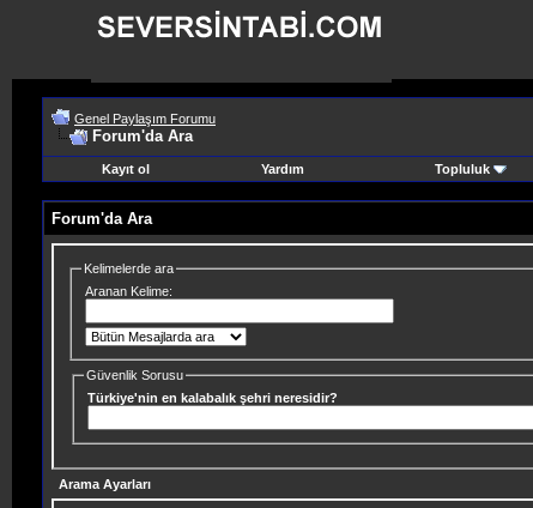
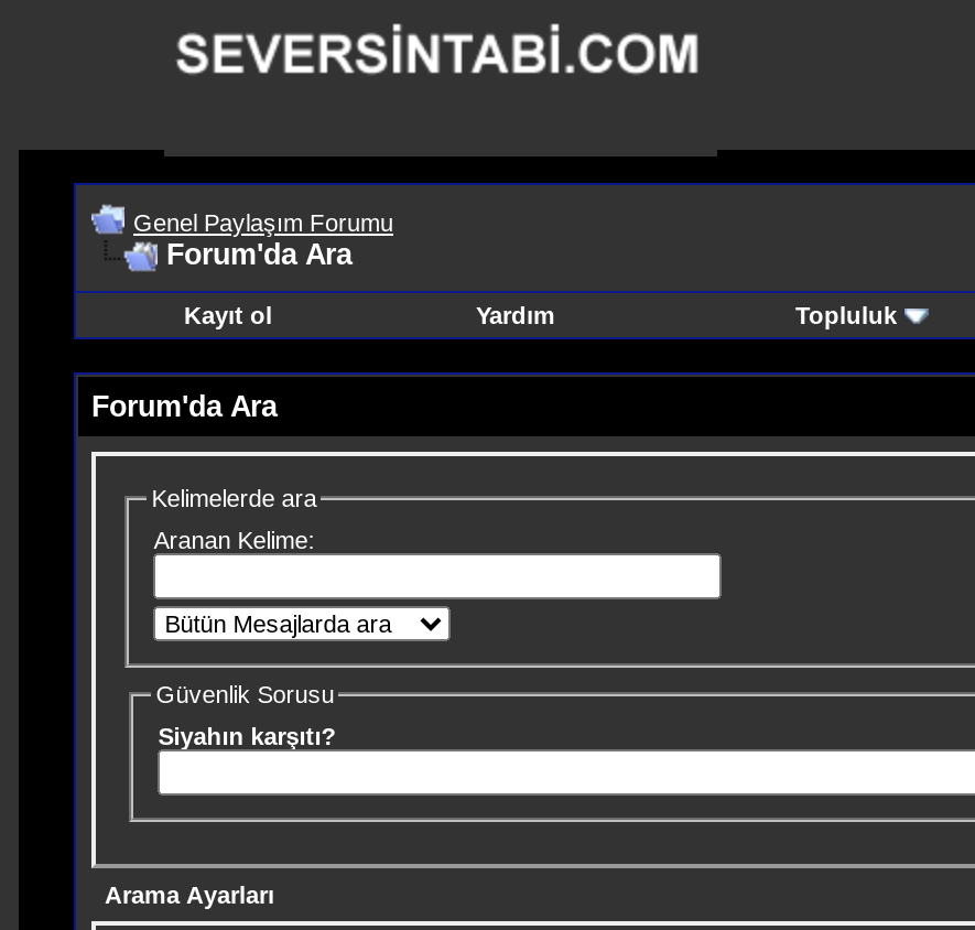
[88,390,338,405] Türkiye'nin en kalabalık şehri neresidir? -> [158,722,336,749] Siyahın karşıtı?

